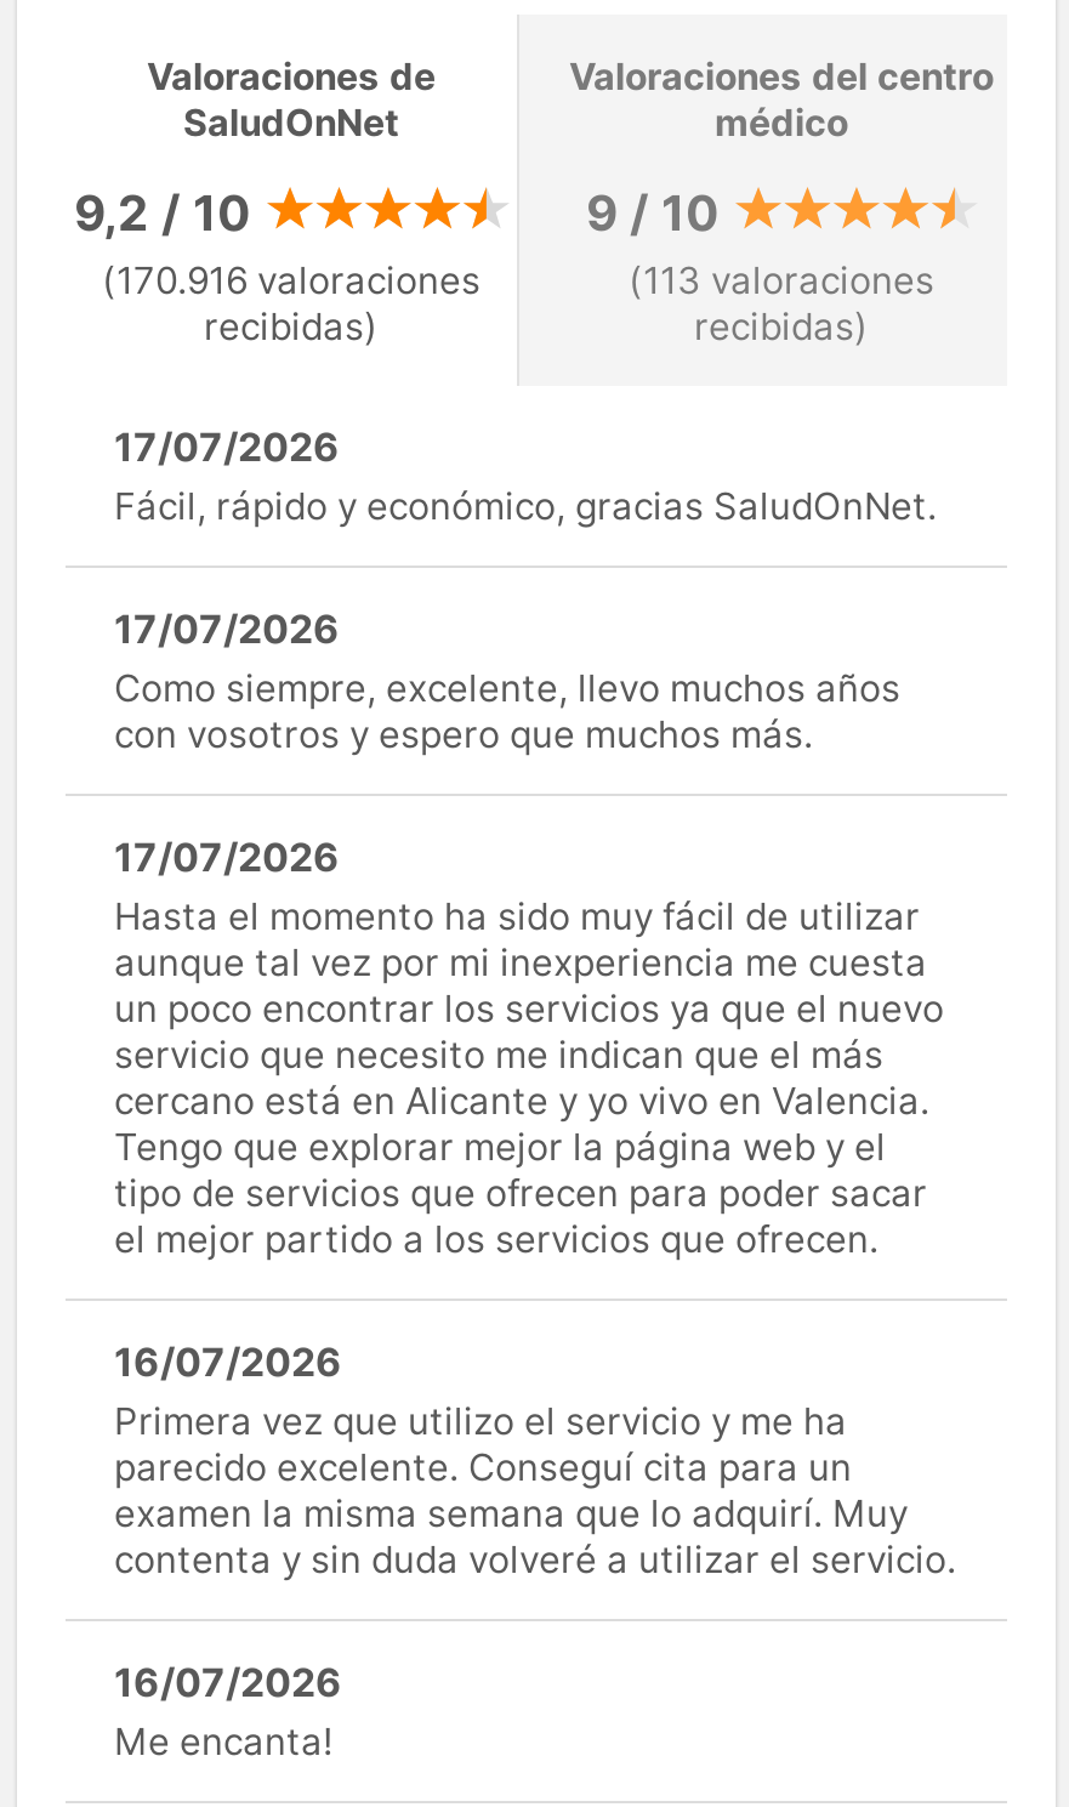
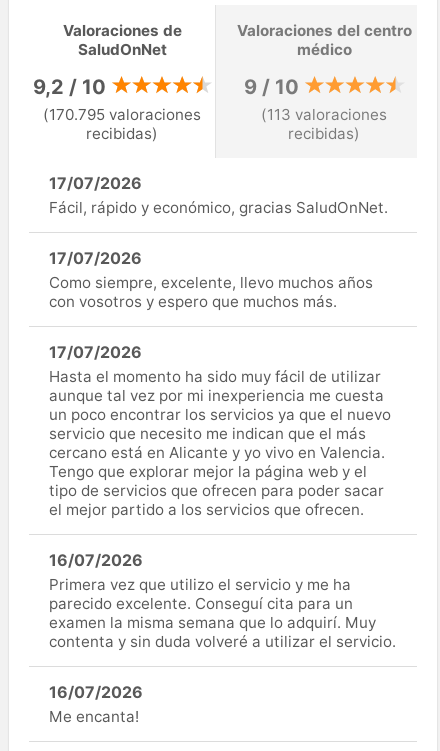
[102,257,481,303] (170.916 valoraciones -> [43,105,201,124] (170.795 valoraciones

